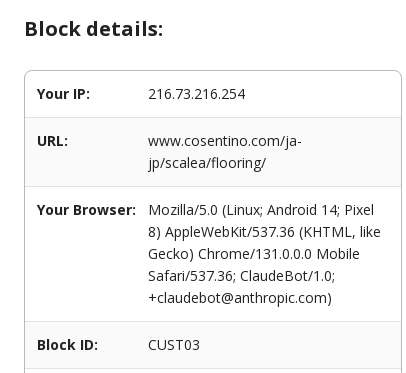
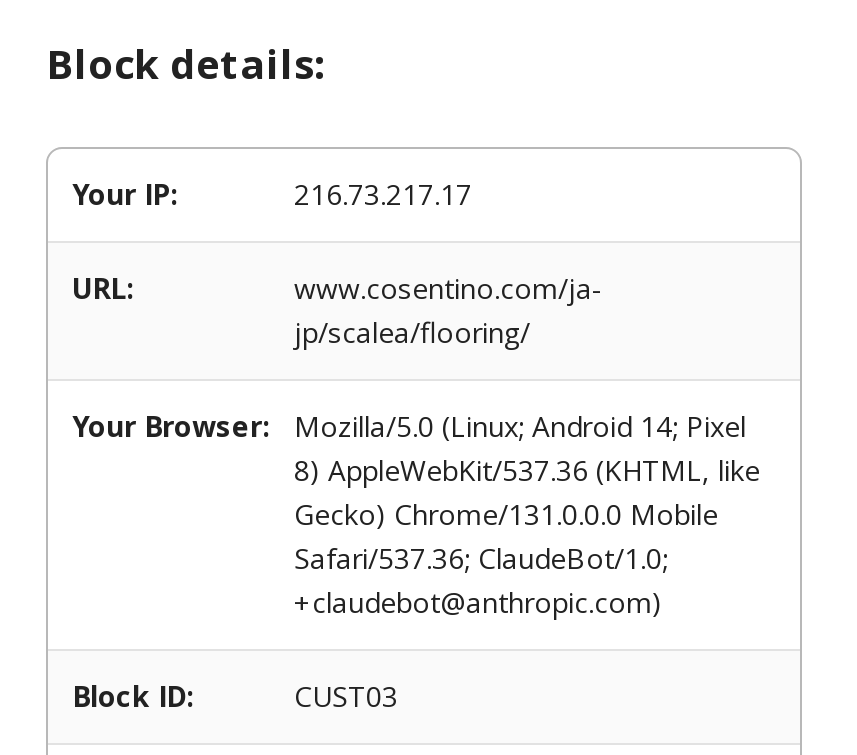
[148,84,245,103] 216.73.216.254 -> [294,175,472,213] 216.73.217.17

